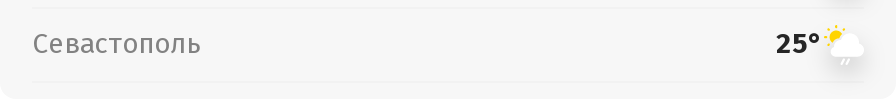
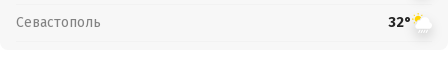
[776,27,824,61] 25° -> [388,14,412,31] 32°

